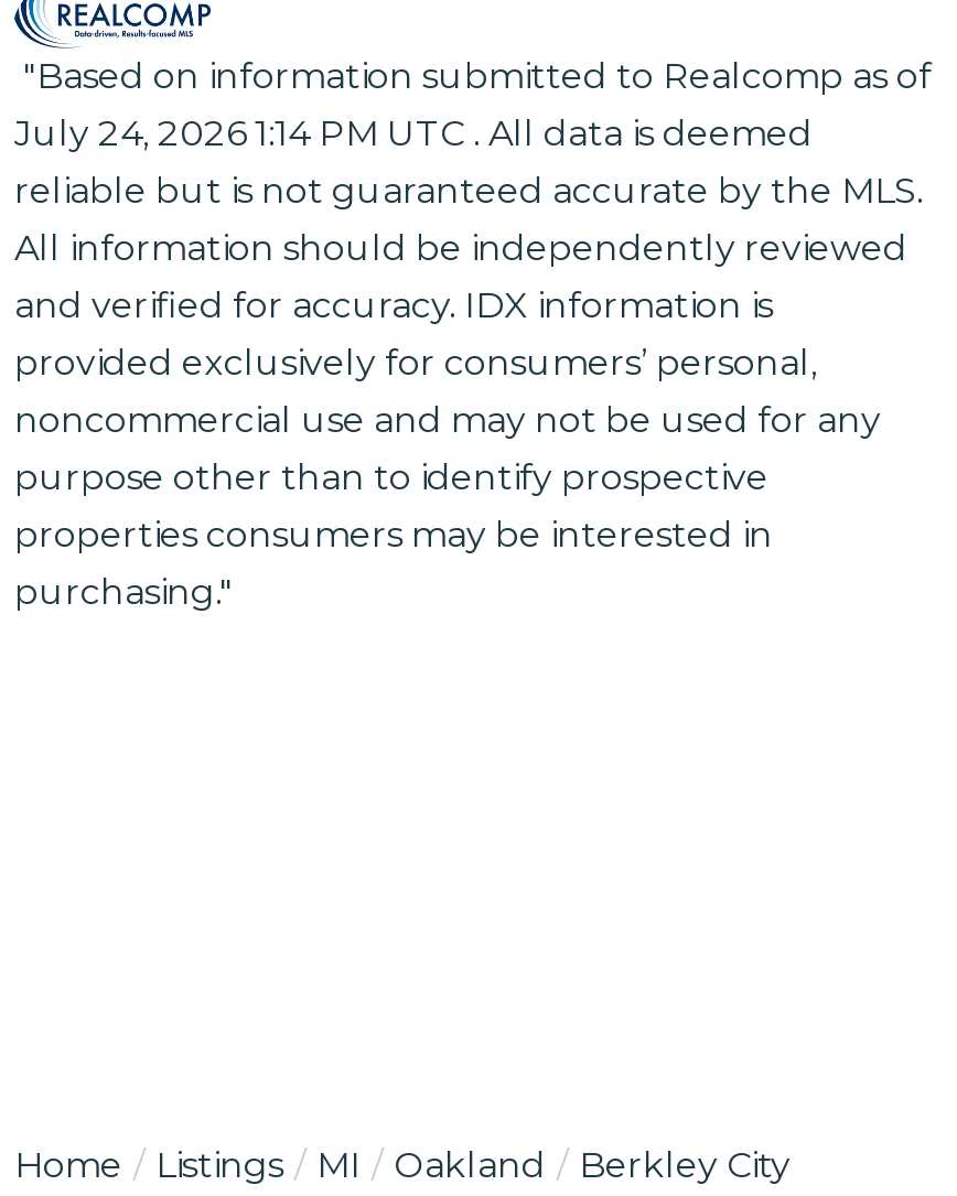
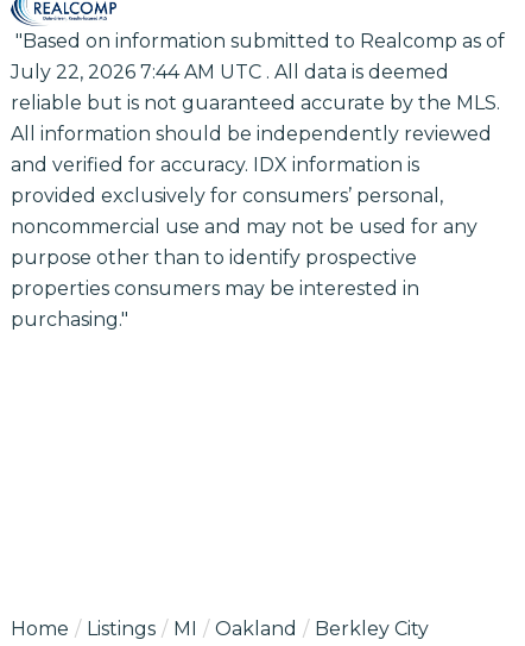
[14,112,813,153] July 24, 2026 1:14 PM UTC . All data is deemed -> [11,60,449,83] July 22, 2026 7:44 AM UTC . All data is deemed

